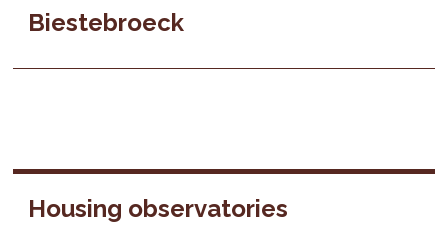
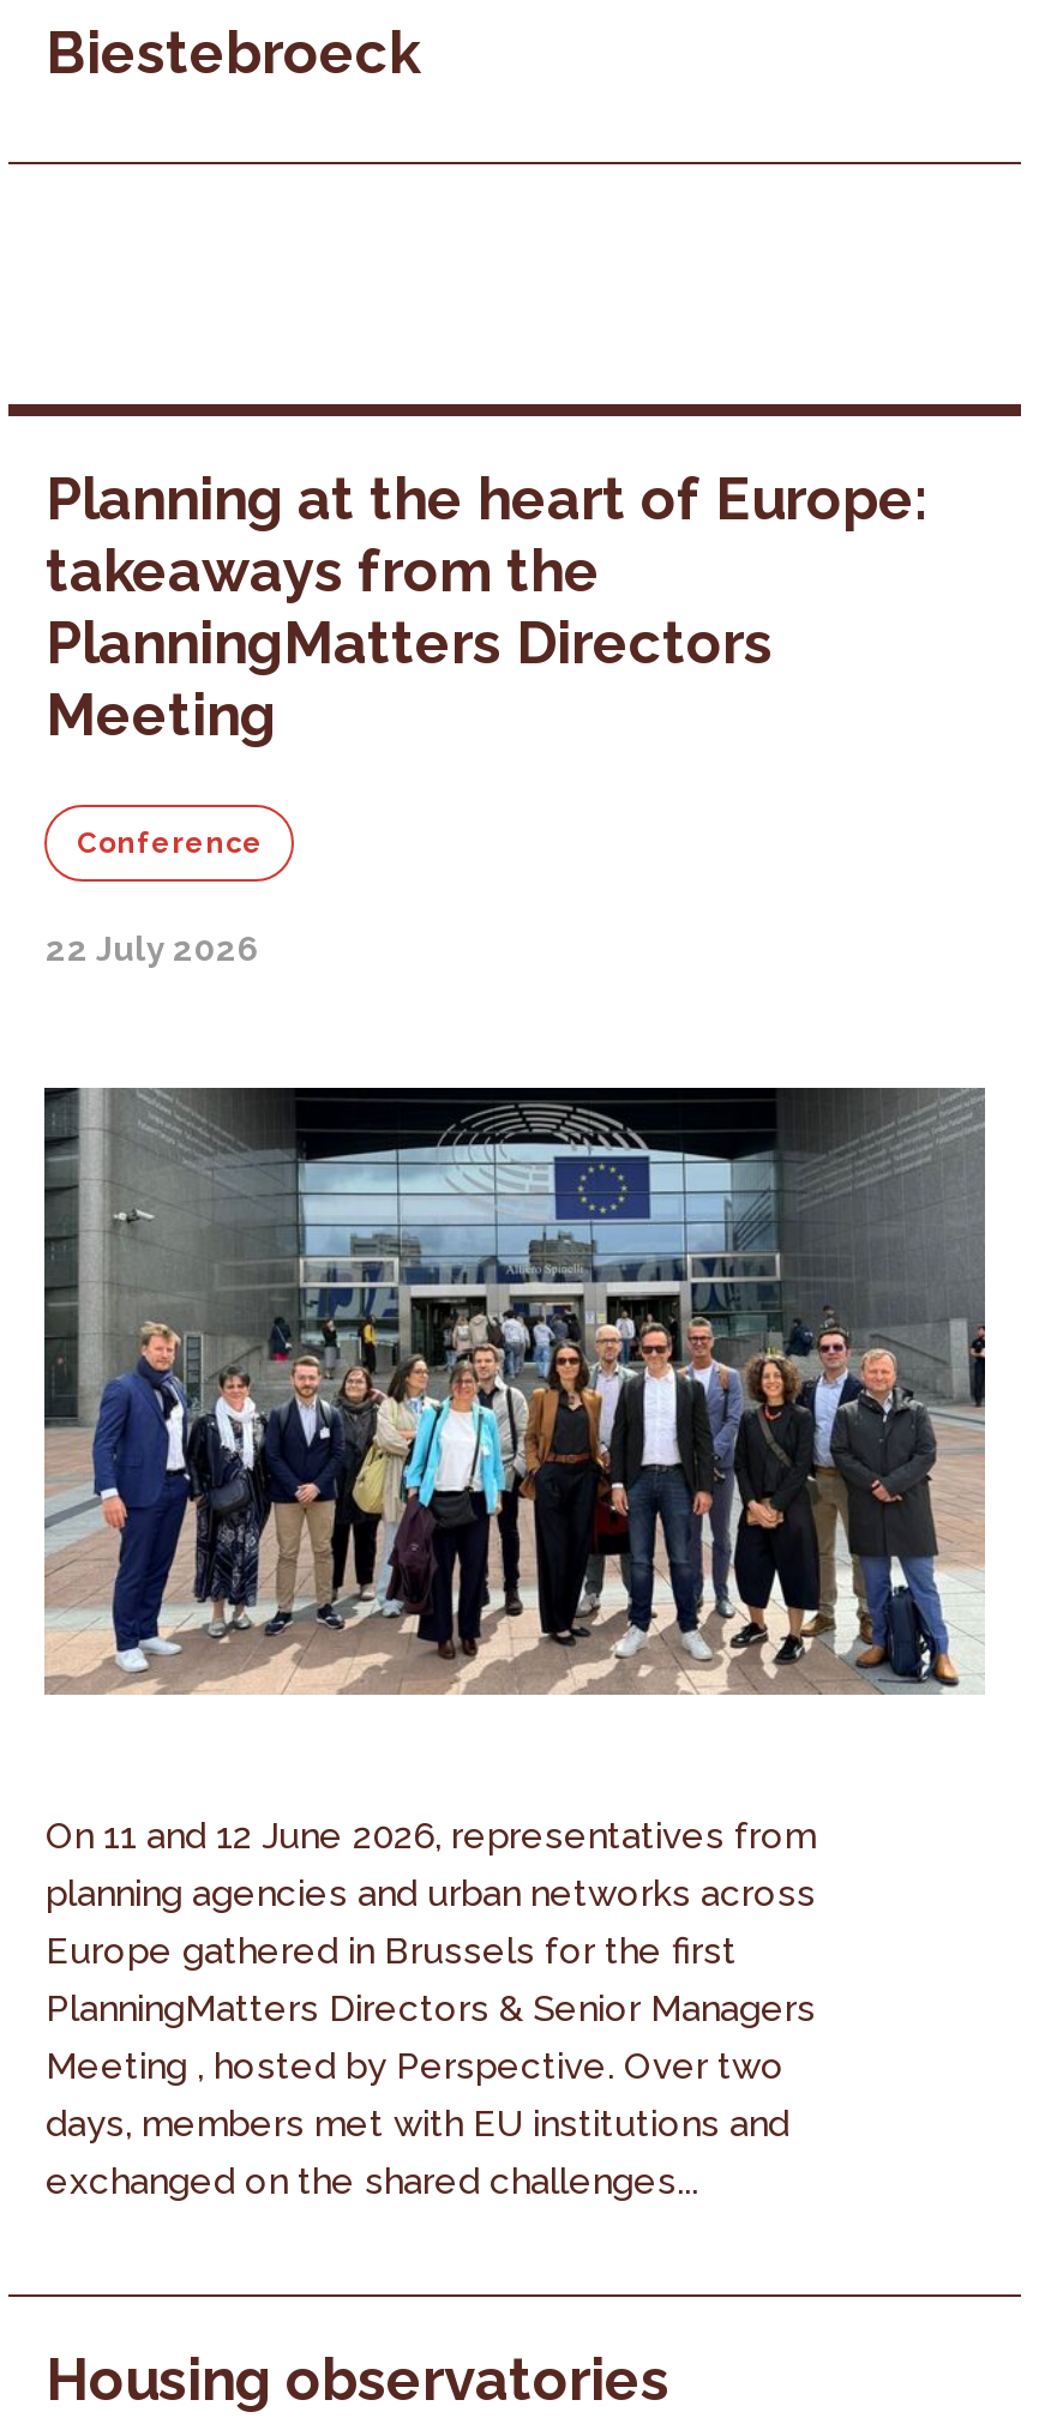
none -> [42,1085,987,1697] [image]
none -> [45,465,931,969] Planning at the heart of Europe: | takeaways from the | PlanningMatters Directors | Meeting | Conference | 22 July 2026
none -> [45,1814,816,2202] On 11 and 12 June 2026, representatives from | planning agencies and urban networks across | Europe gathered in Brussels for the first | PlanningMatters Directors & Senior Managers | Meeting , hosted by Perspective. Over two | days, members met with EU institutions and | exchanged on the shared challenges...

